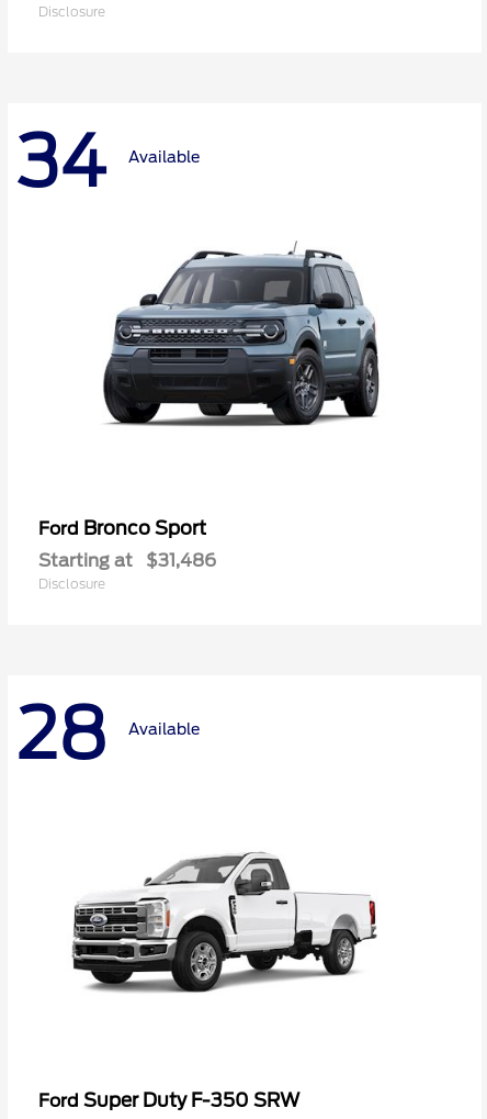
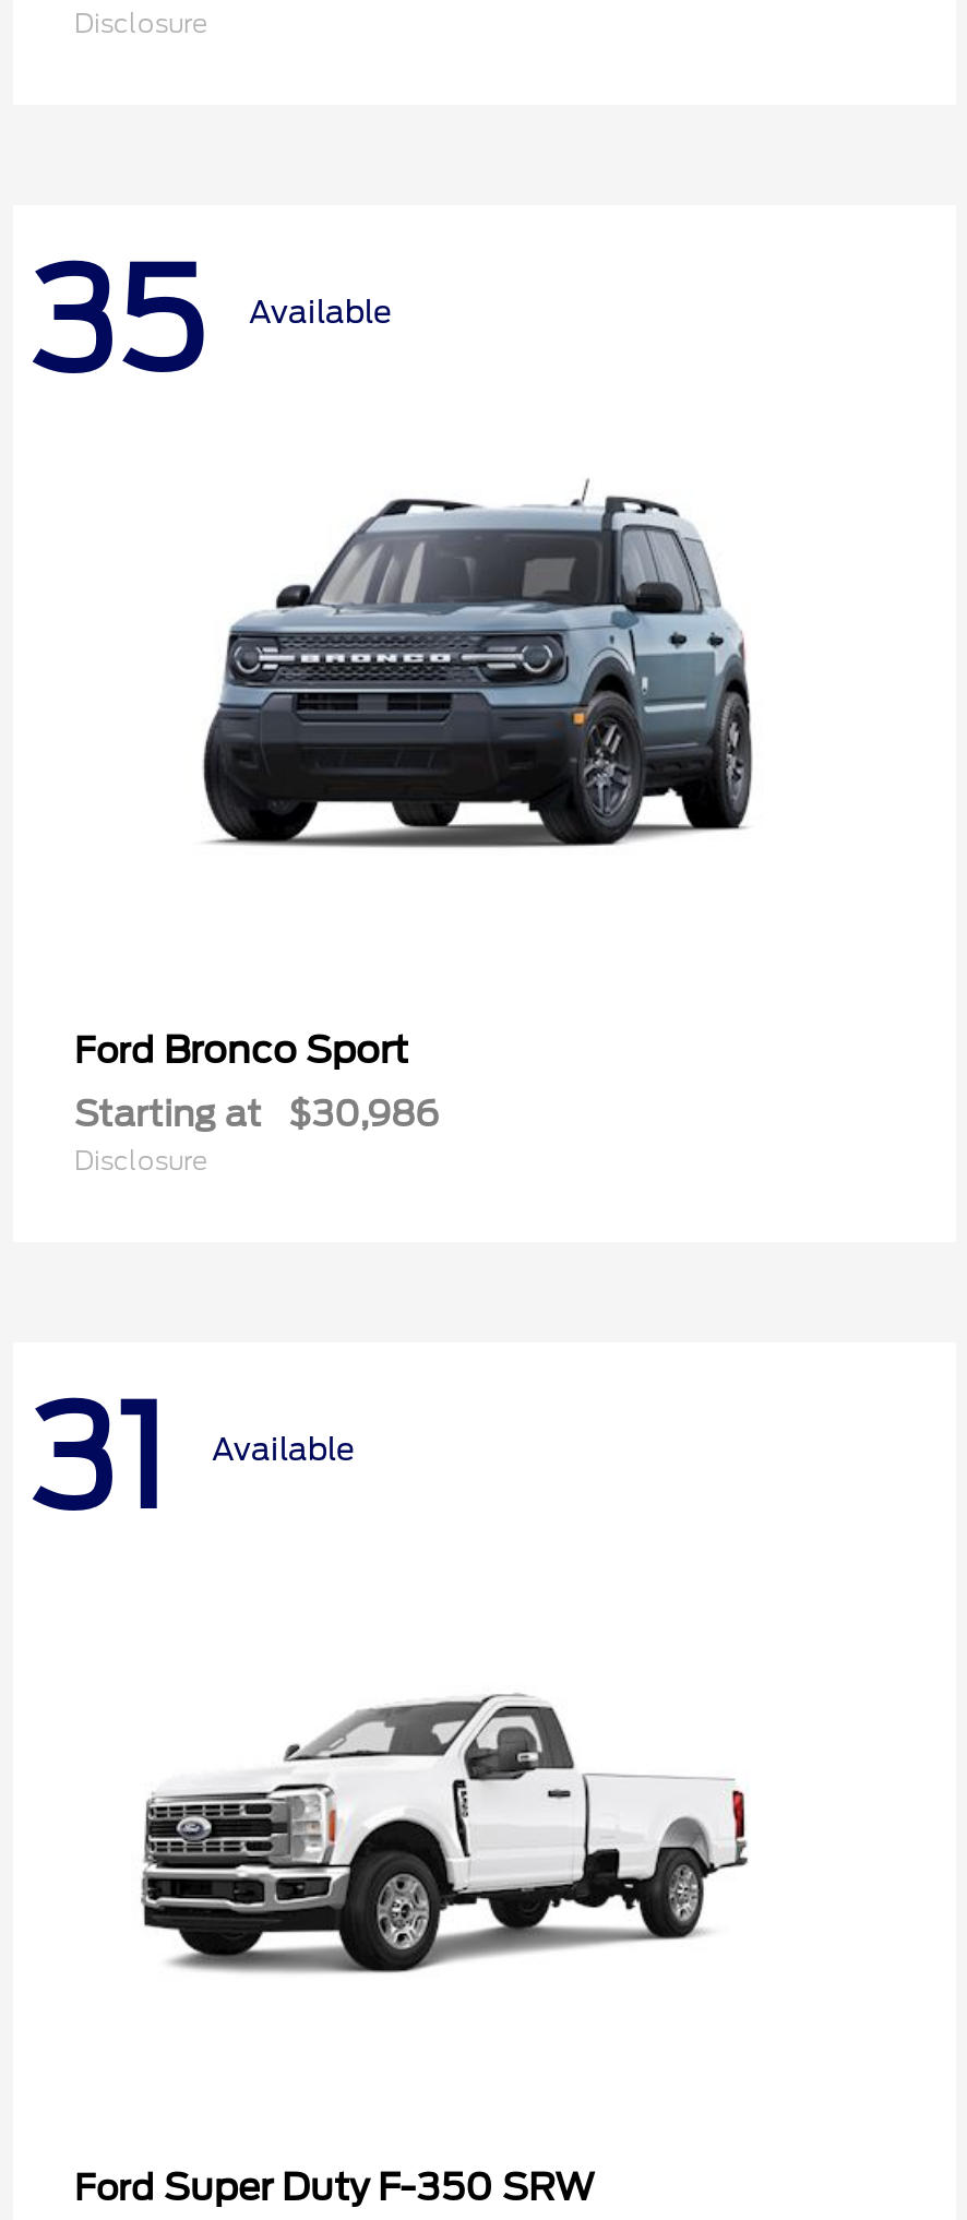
[16,120,200,203] 34 Available -> [31,238,391,404] 35 Available
[38,550,216,571] Starting at $31,486 -> [74,1094,439,1136] Starting at $30,986
[16,691,200,775] 28 Available -> [31,1375,354,1540] 31 Available

